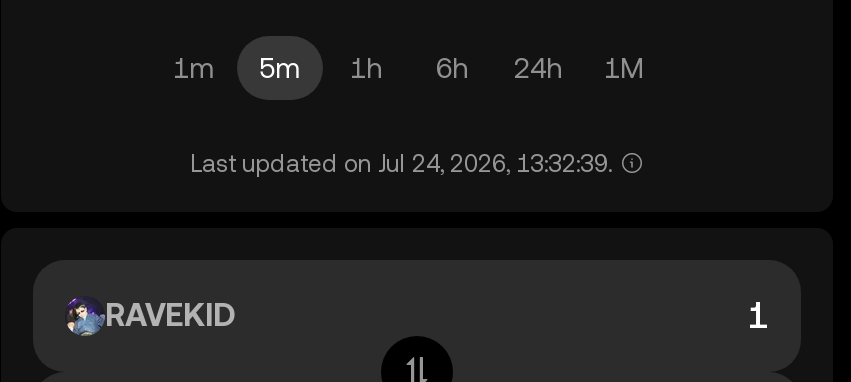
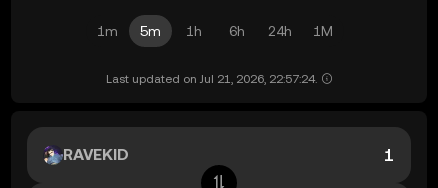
[190,150,612,178] Last updated on Jul 24, 2026, 13:32:39. -> [105,72,316,86] Last updated on Jul 21, 2026, 22:57:24.

